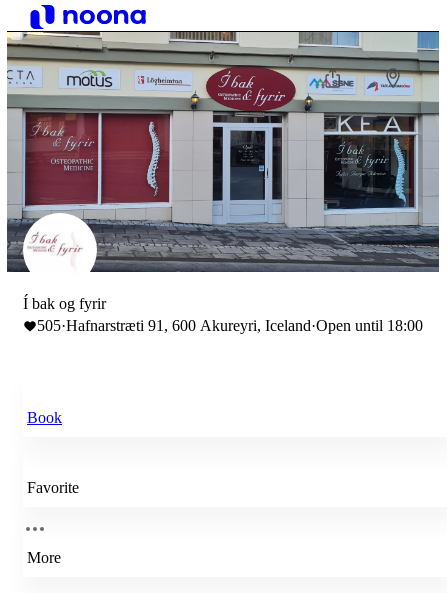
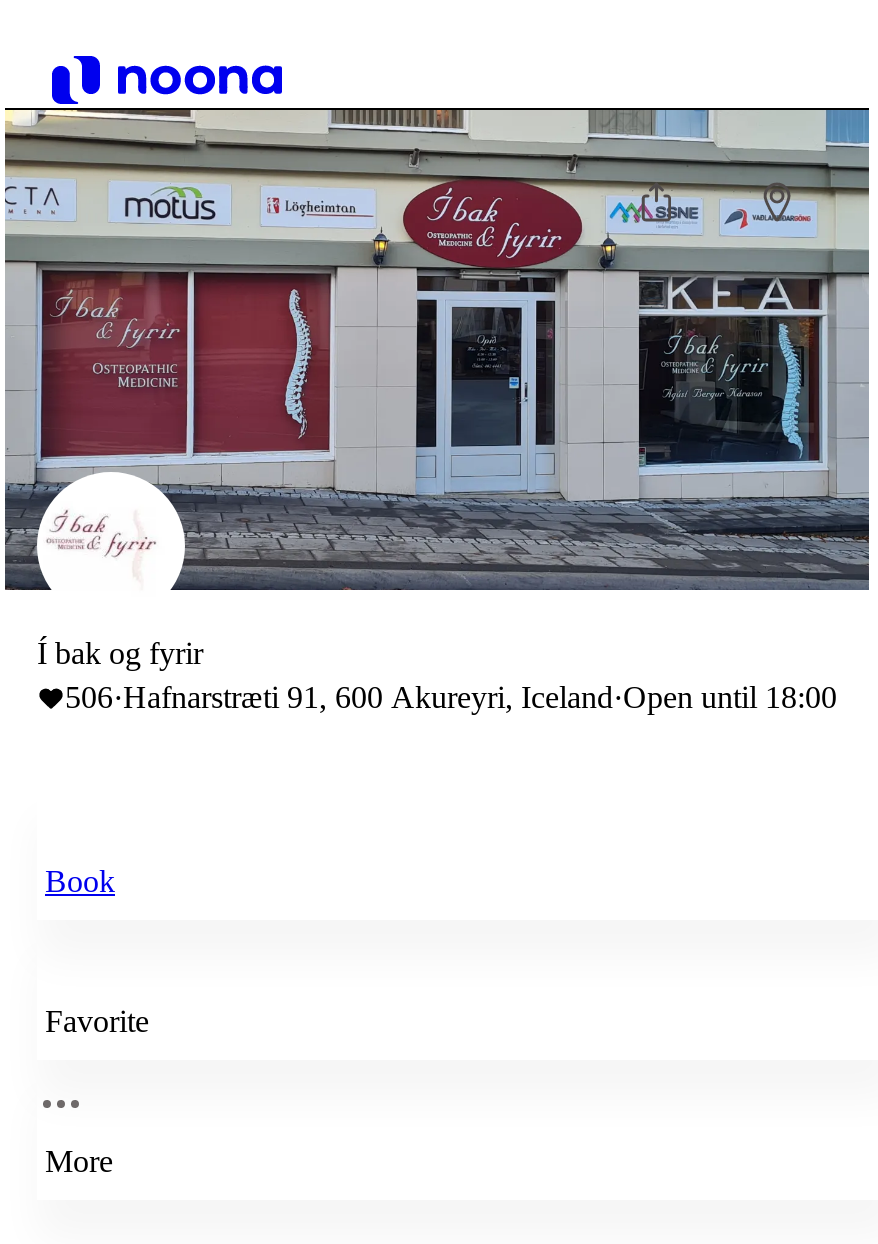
[37,317,423,334] 505·Hafnarstræti 91, 600 Akureyri, Iceland·Open until 18:00 -> [65,680,837,714] 506·Hafnarstræti 91, 600 Akureyri, Iceland·Open until 18:00

